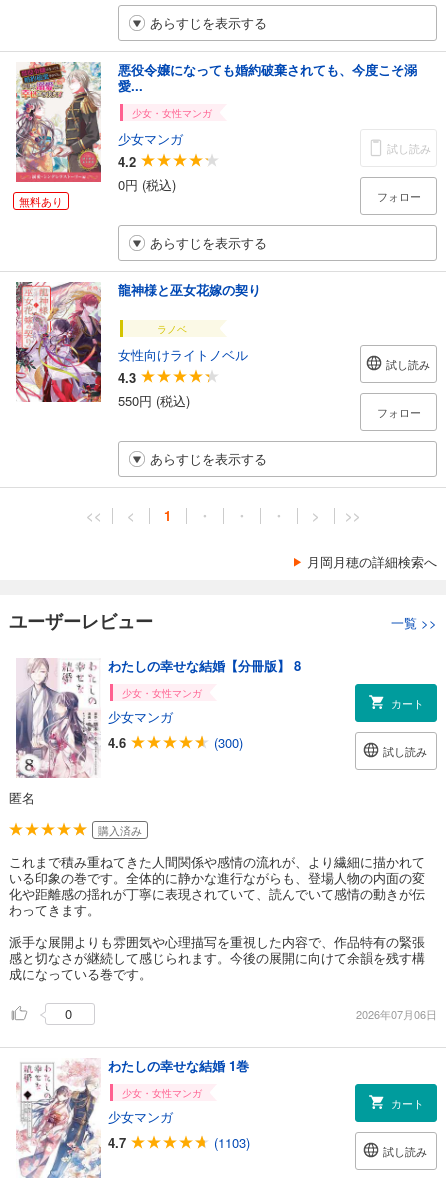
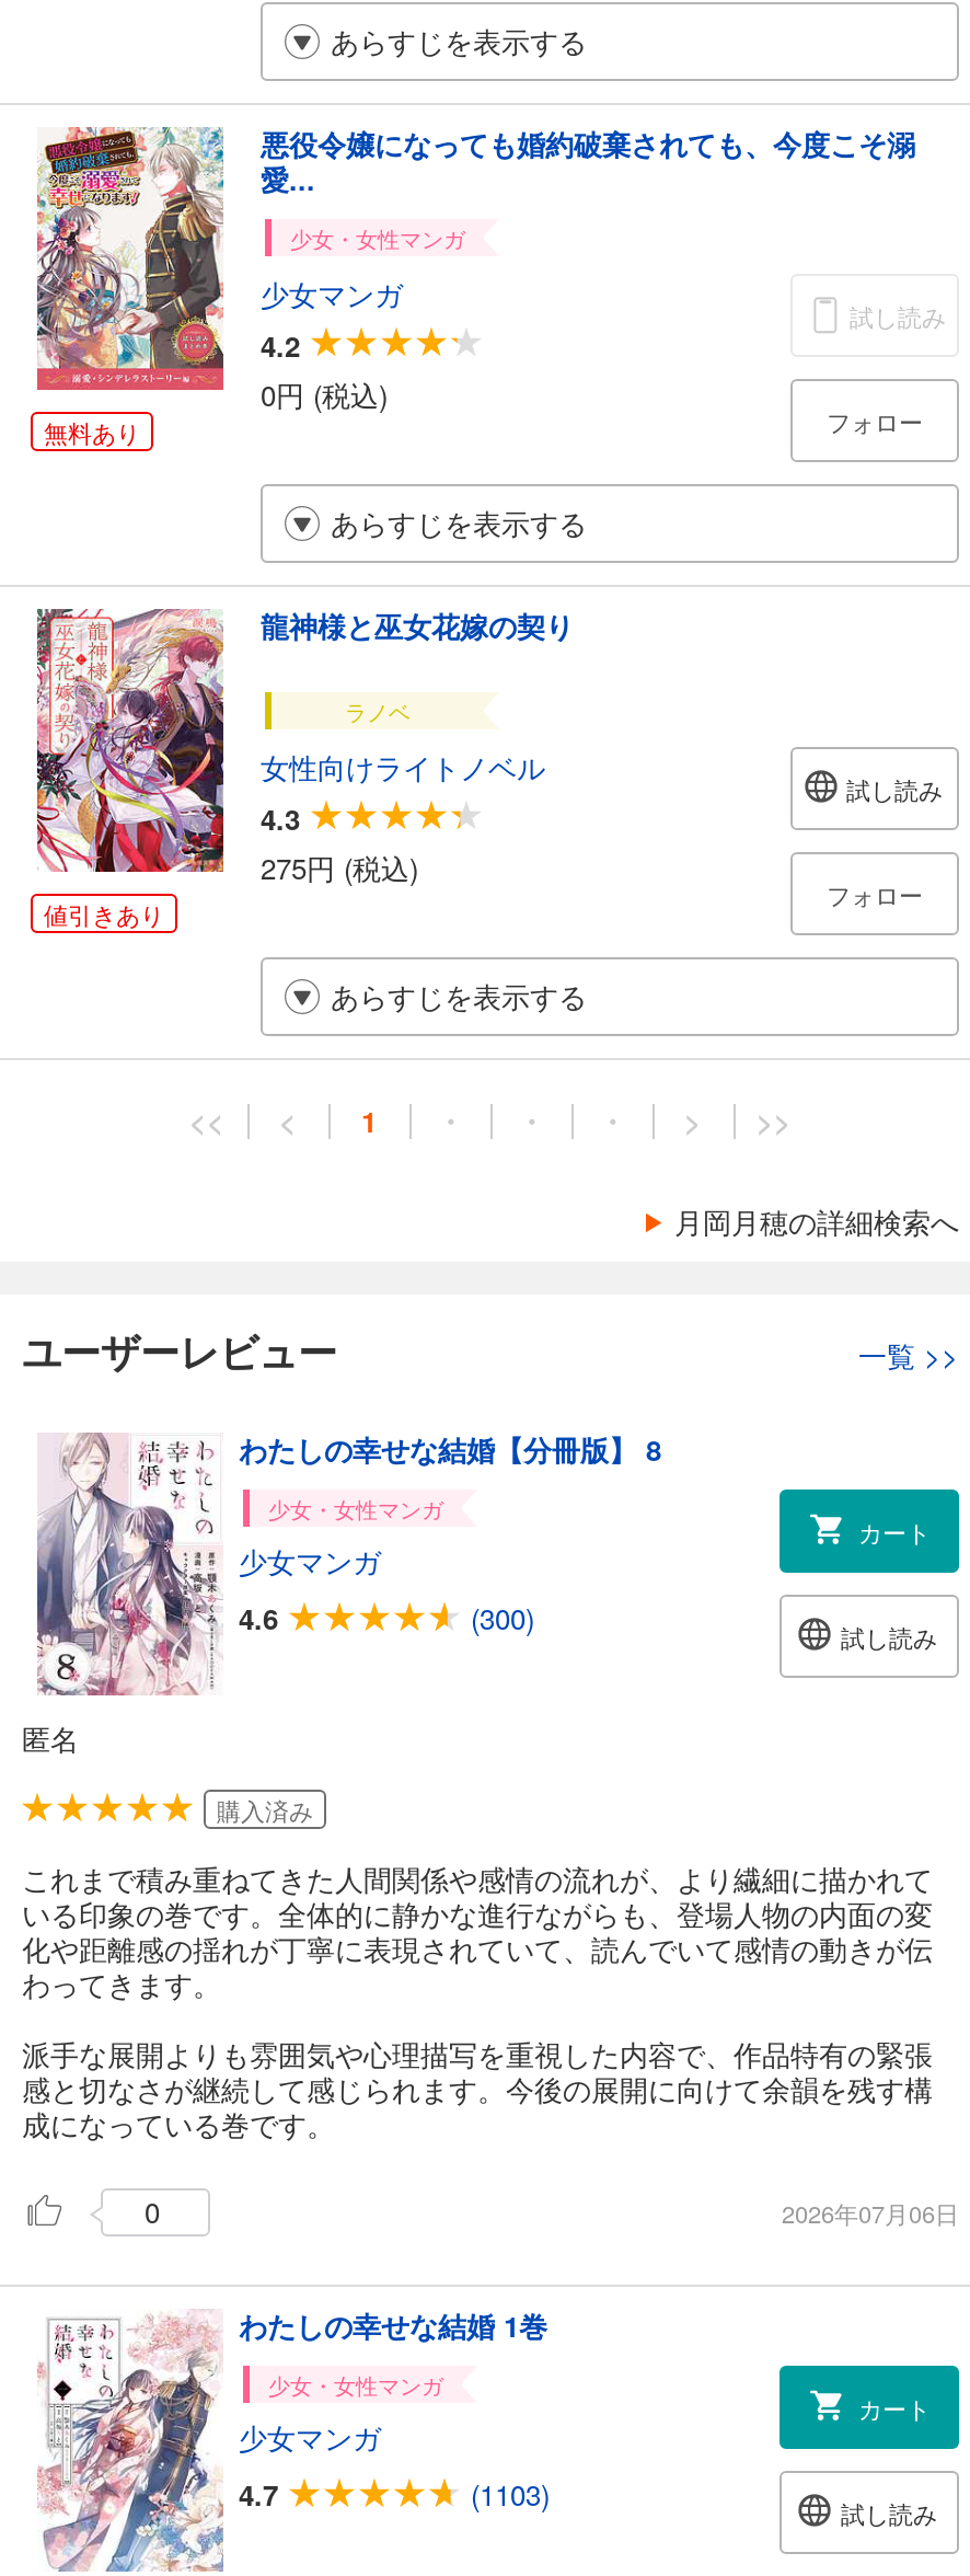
[118,391,190,410] 550円 (税込) -> [261,847,418,889] 275円 (税込)
none -> [44,895,164,931] 値引きあり

